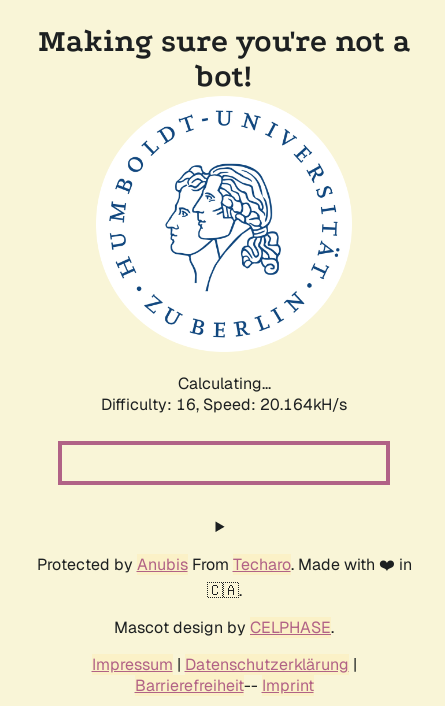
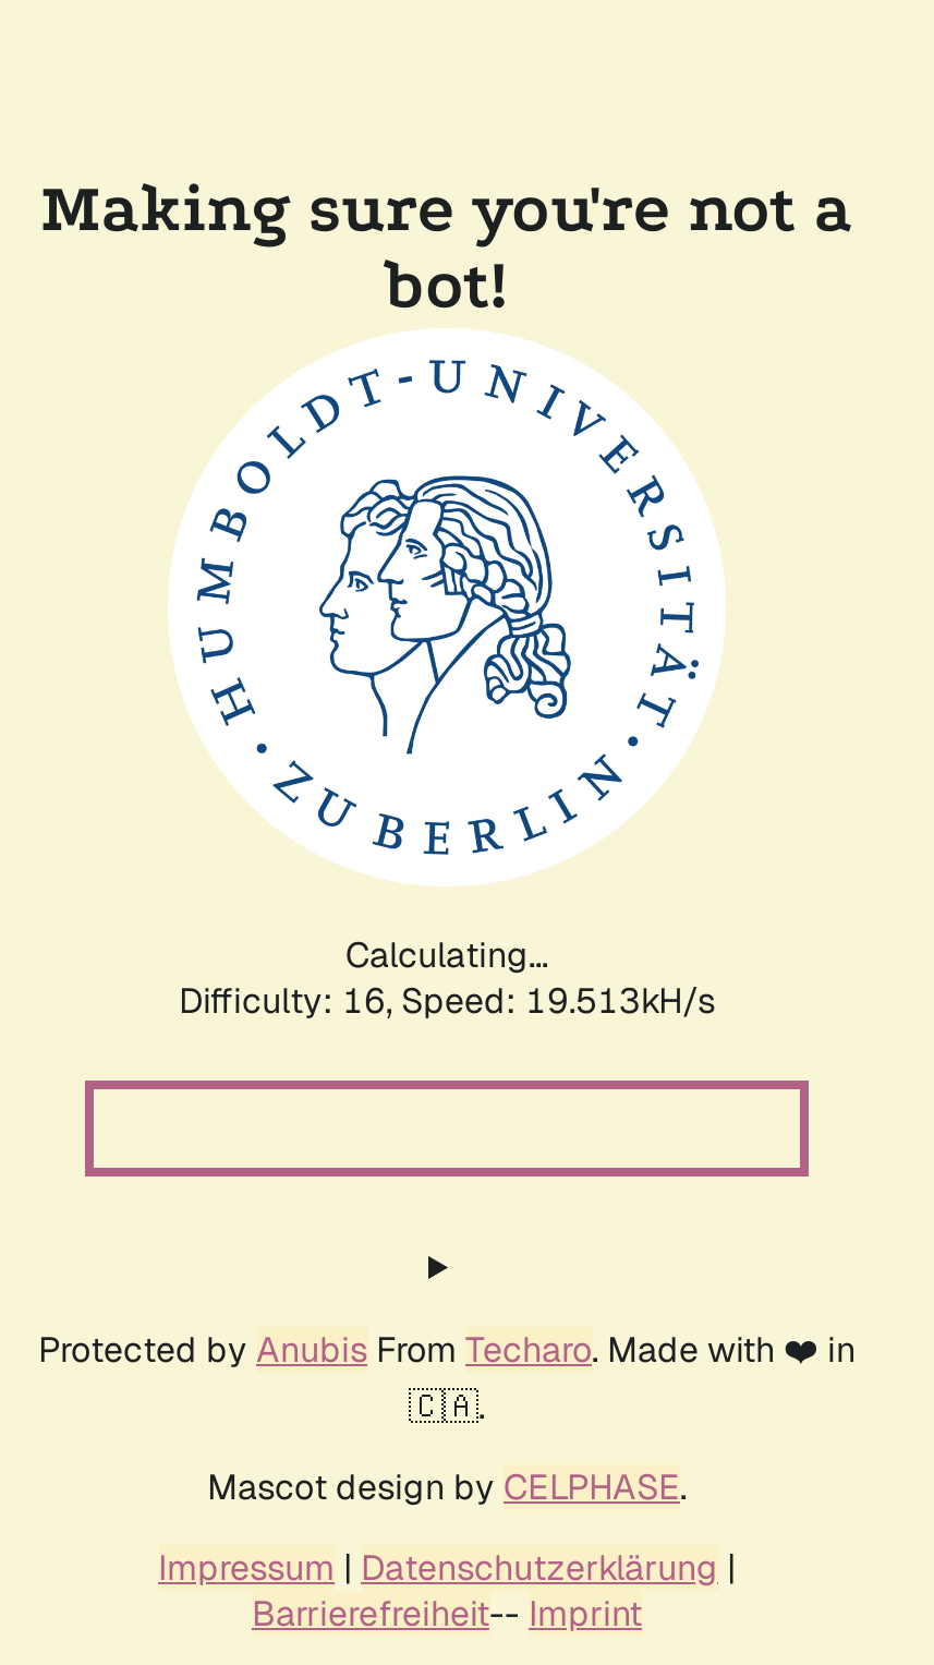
[101,394,347,415] Difficulty: 16, Speed: 20.164kH/s -> [179,978,715,1024] Difficulty: 16, Speed: 19.513kH/s

